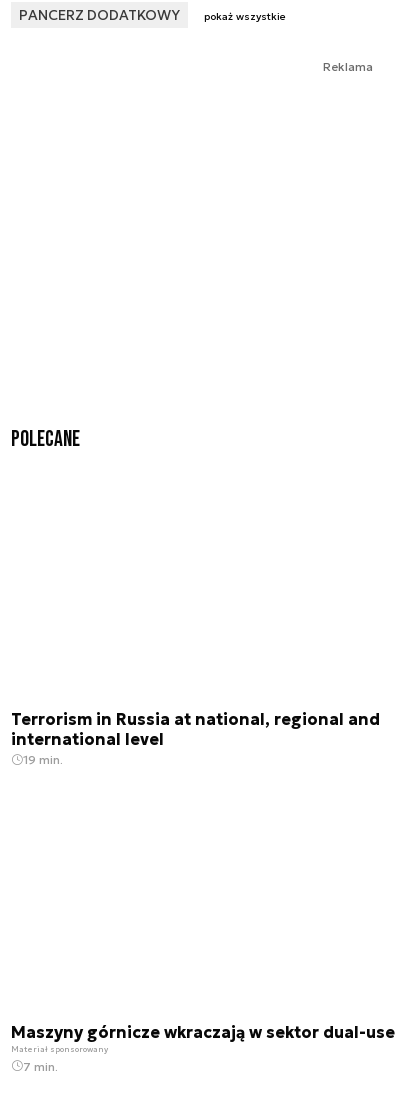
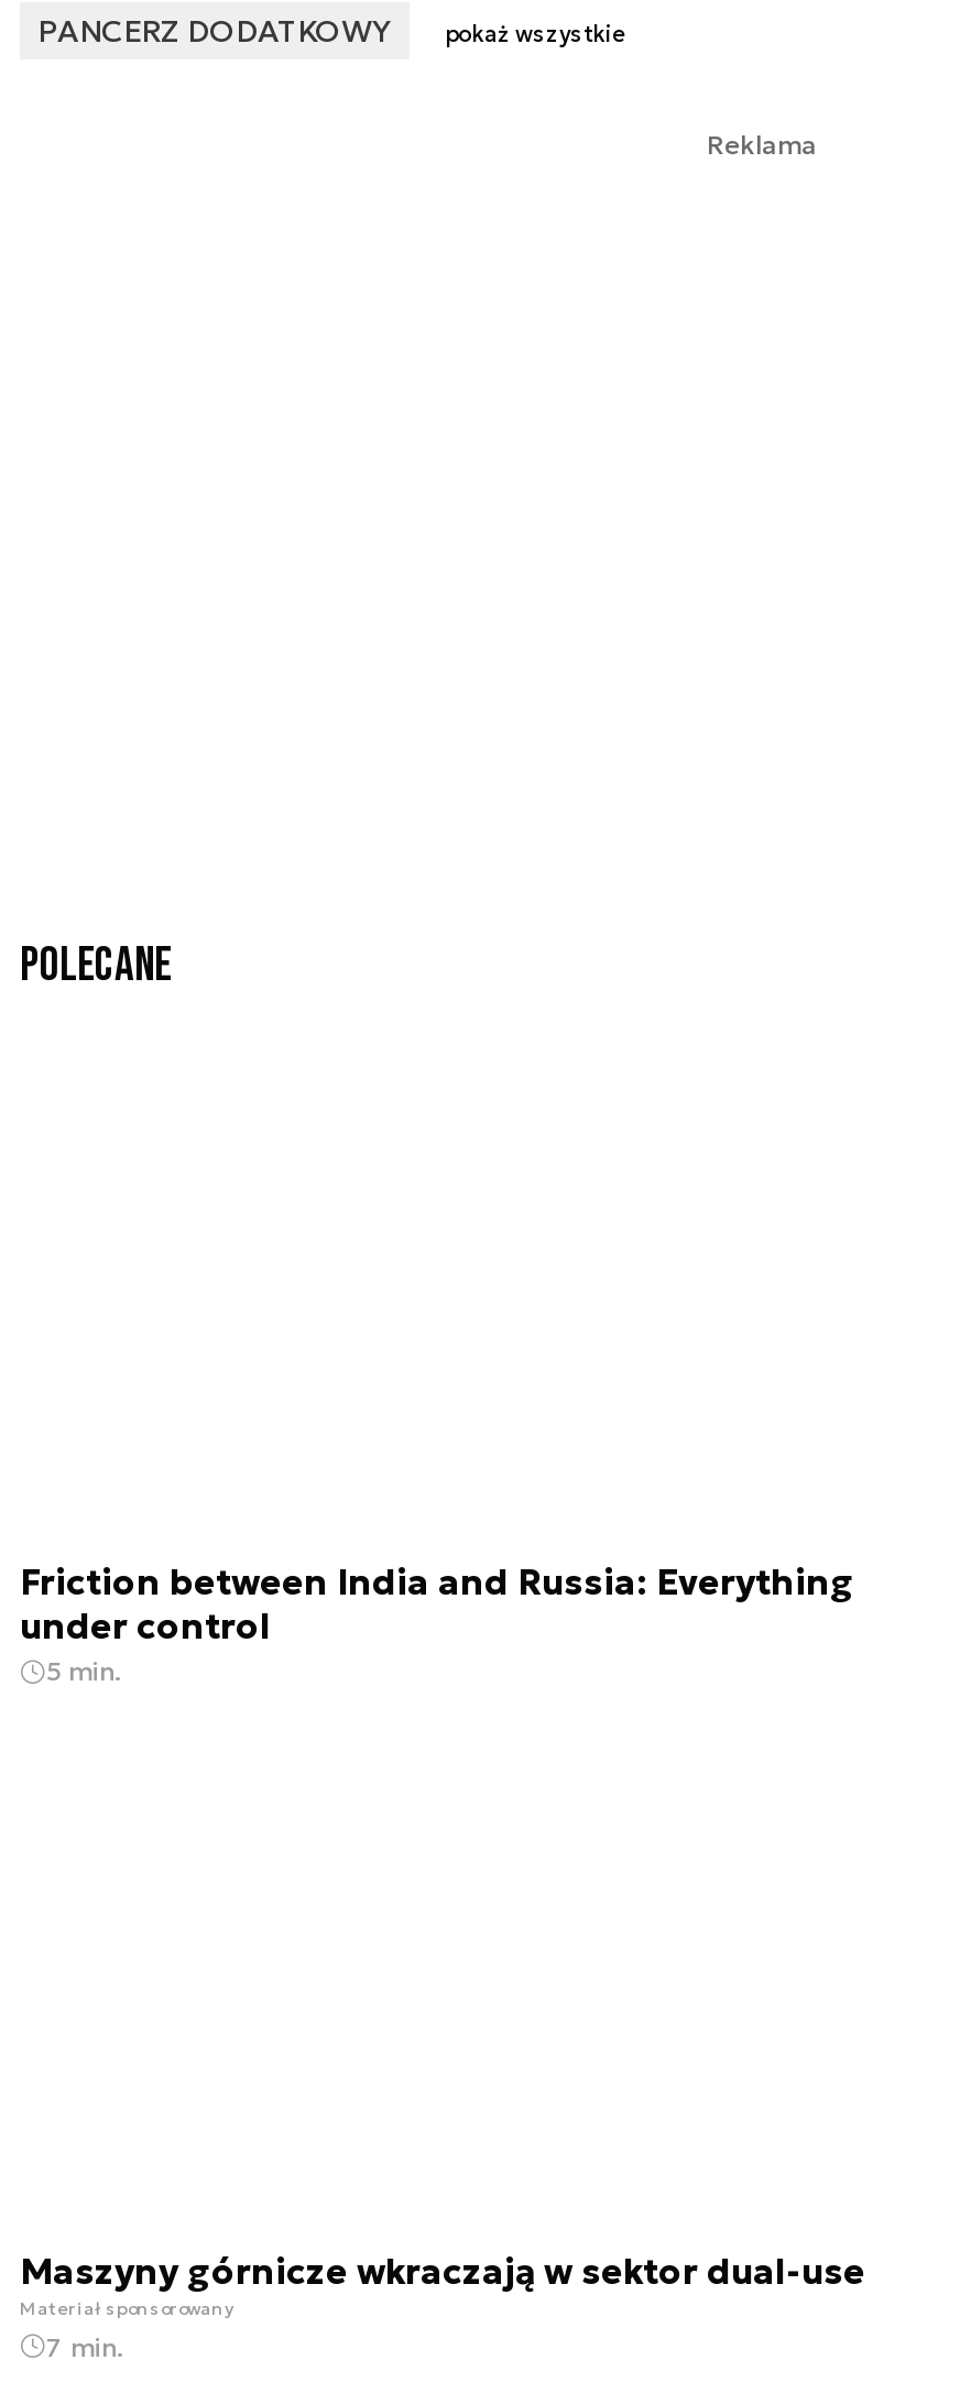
[11,709,380,767] Terrorism in Russia at national, regional and | international level | 19 min. -> [20,1560,854,1688] Friction between India and Russia: Everything | under control | 5 min.

